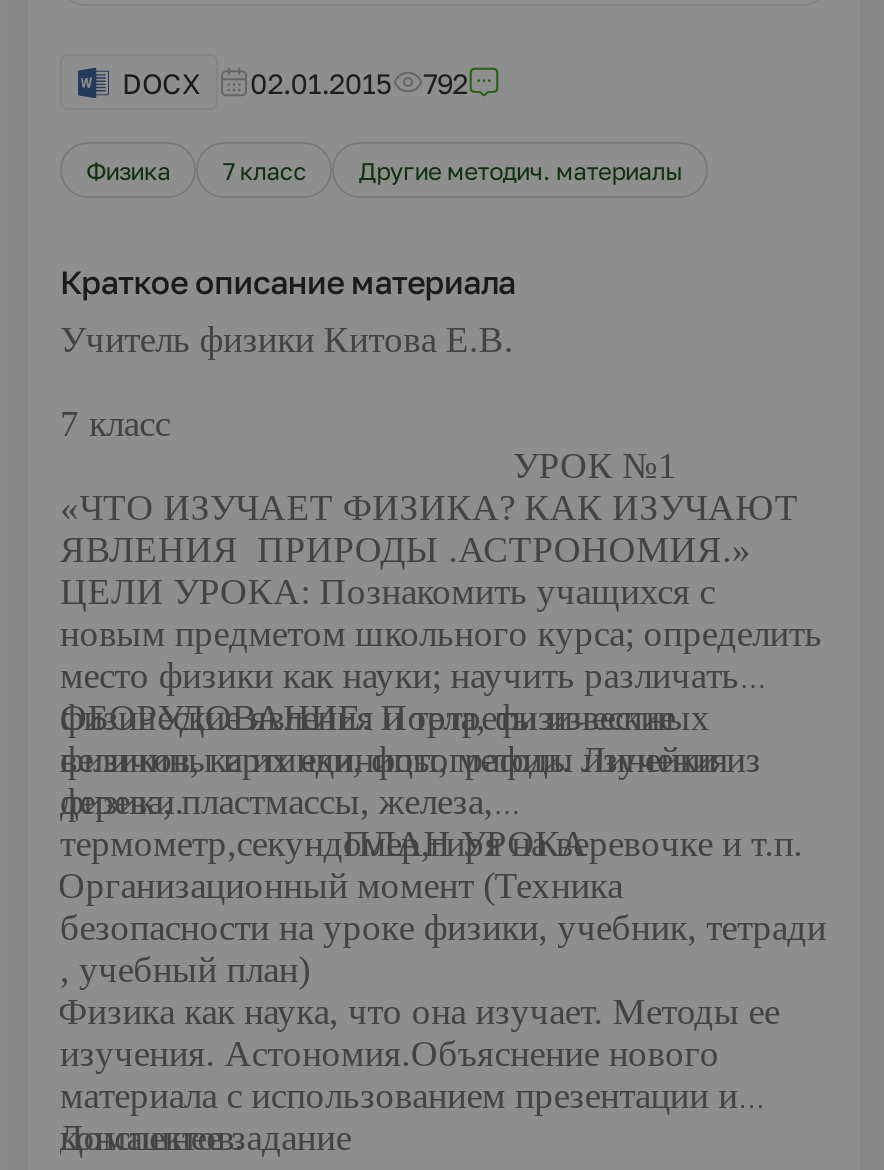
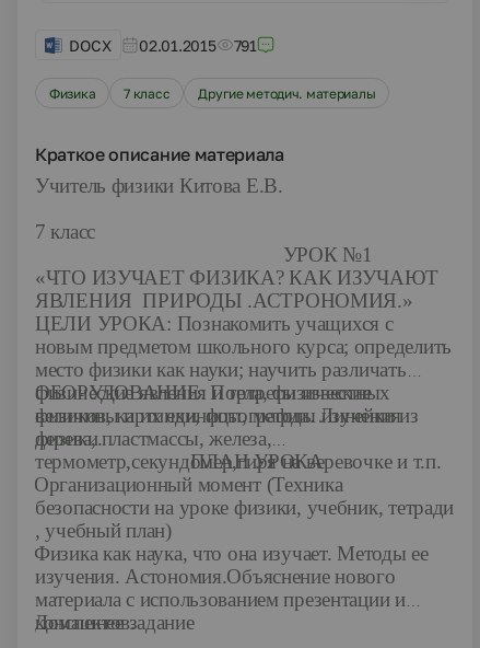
[122,65,468,99] DOCX 02.01.2015 792 -> [69,36,257,54] DOCX 02.01.2015 791

